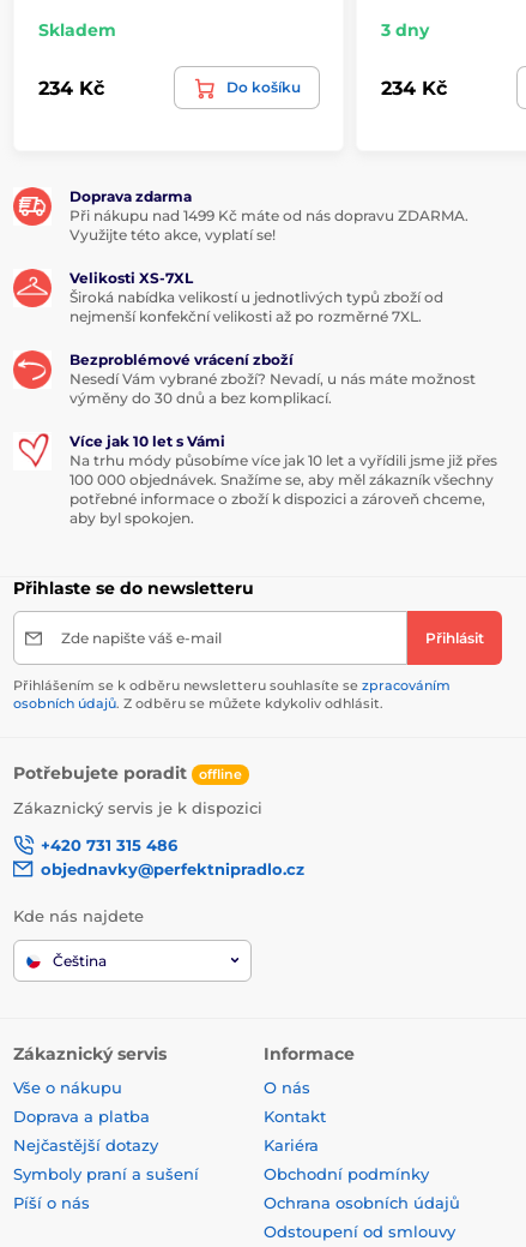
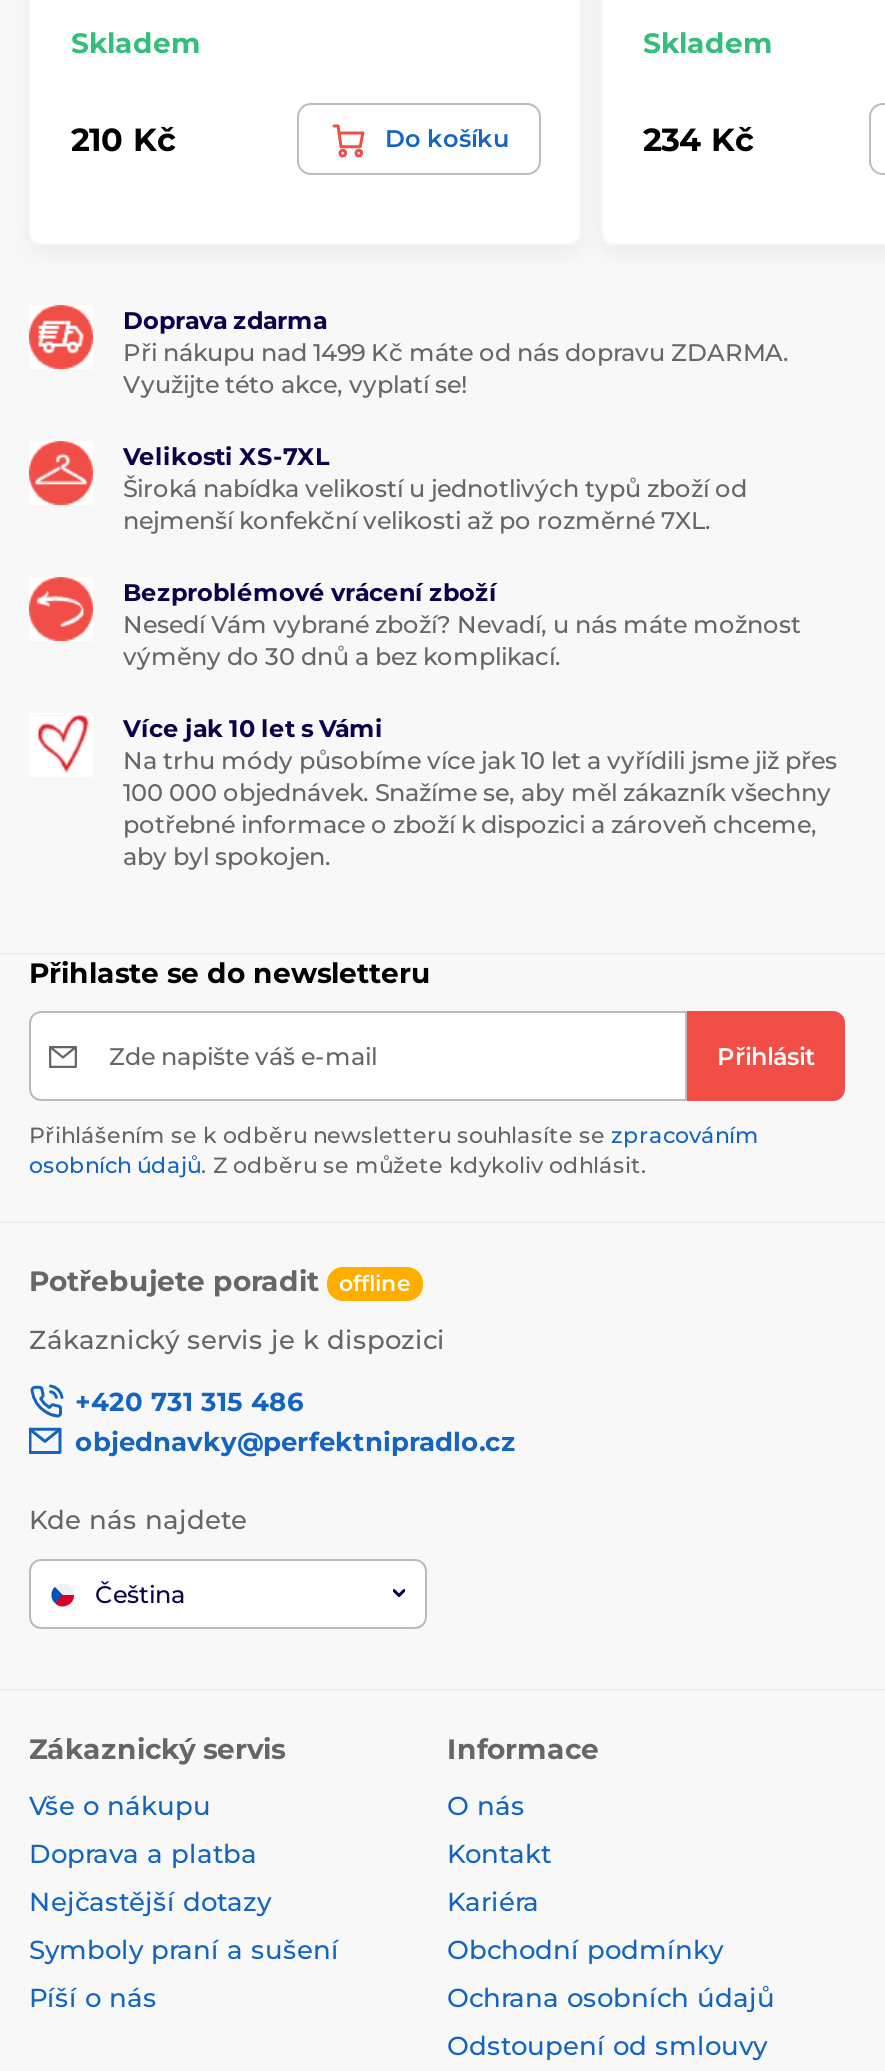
[381,20,429,41] 3 dny -> [643,26,773,62] Skladem
[38,77,104,99] 234 Kč -> [71,121,175,159] 210 Kč

